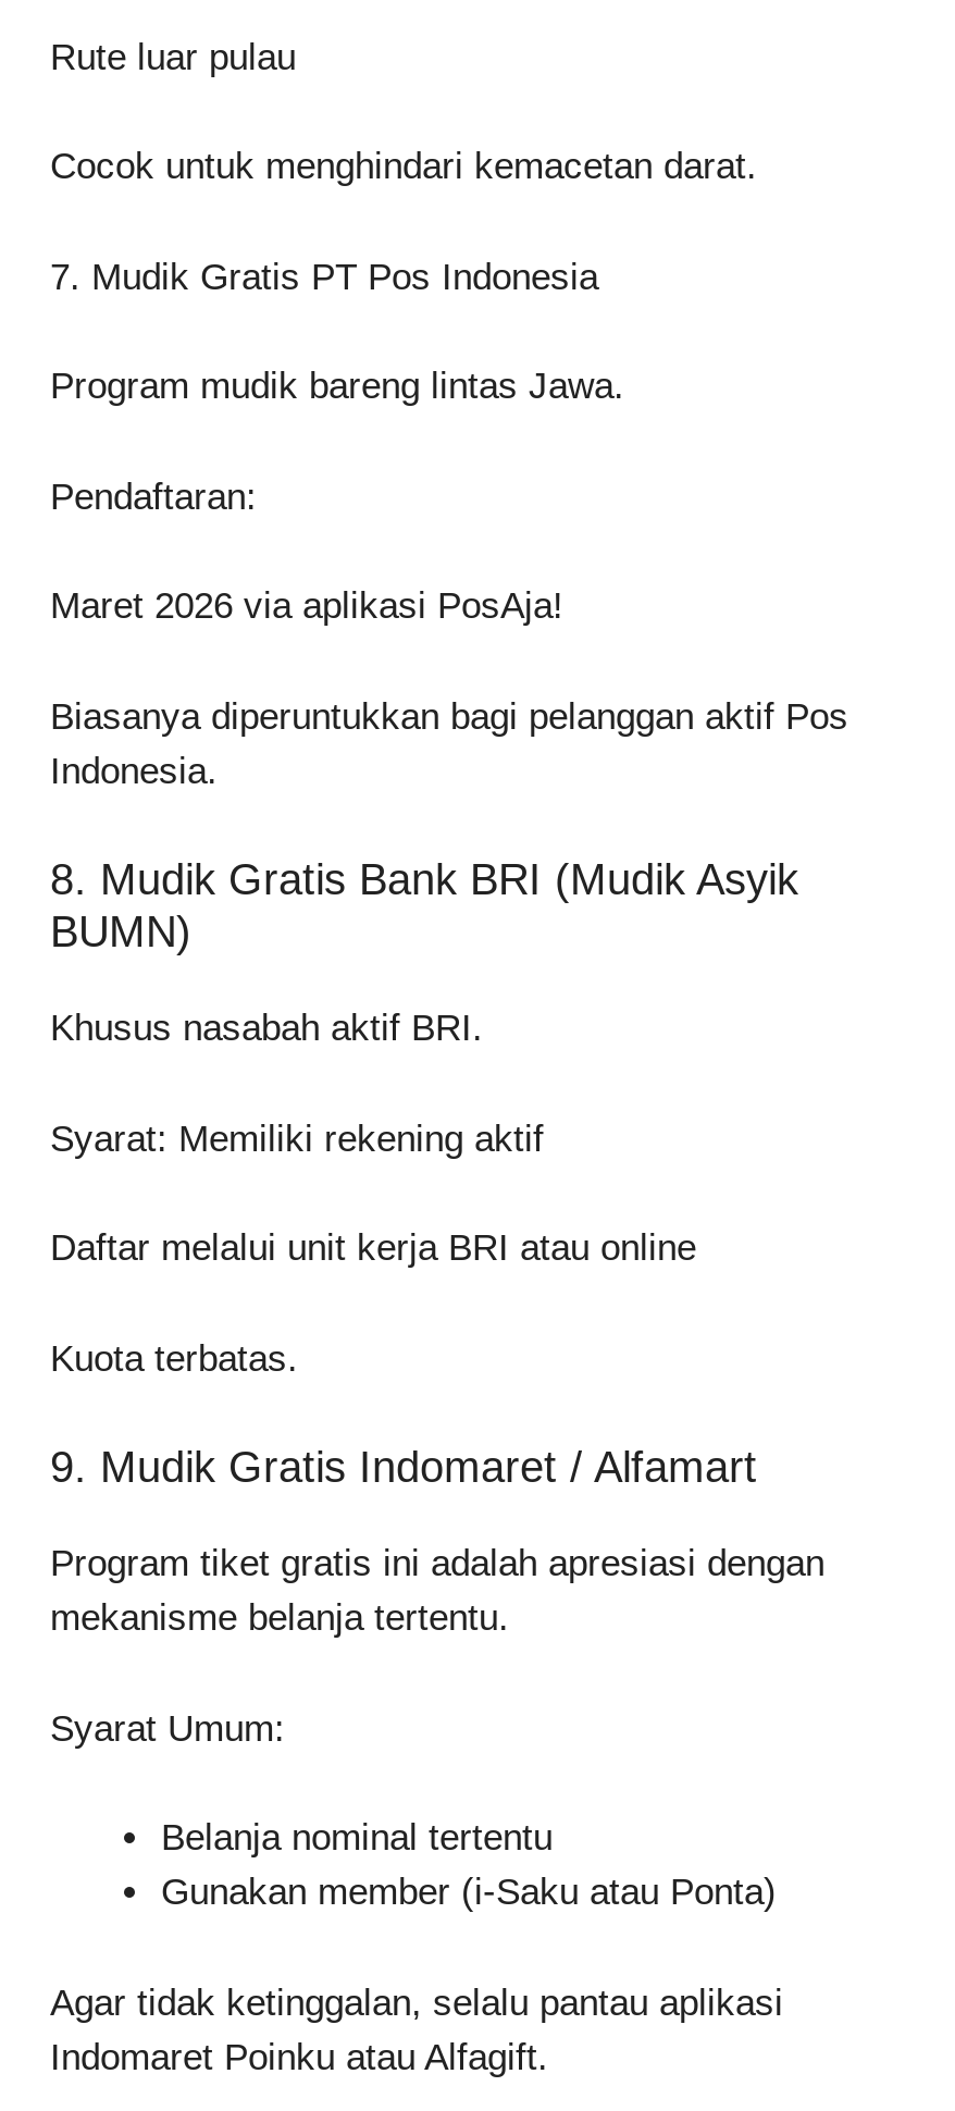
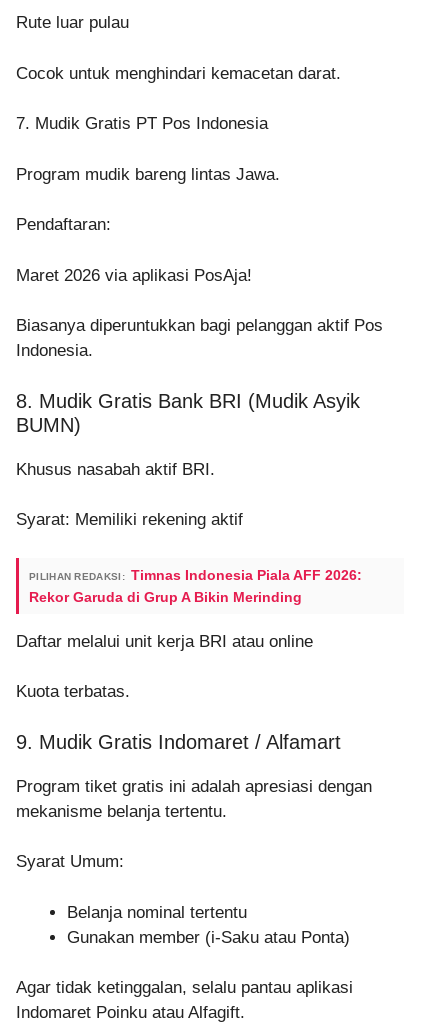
none -> [29,568,362,605] PILIHAN REDAKSI: Timnas Indonesia Piala AFF 2026: | Rekor Garuda di Grup A Bikin Merinding

